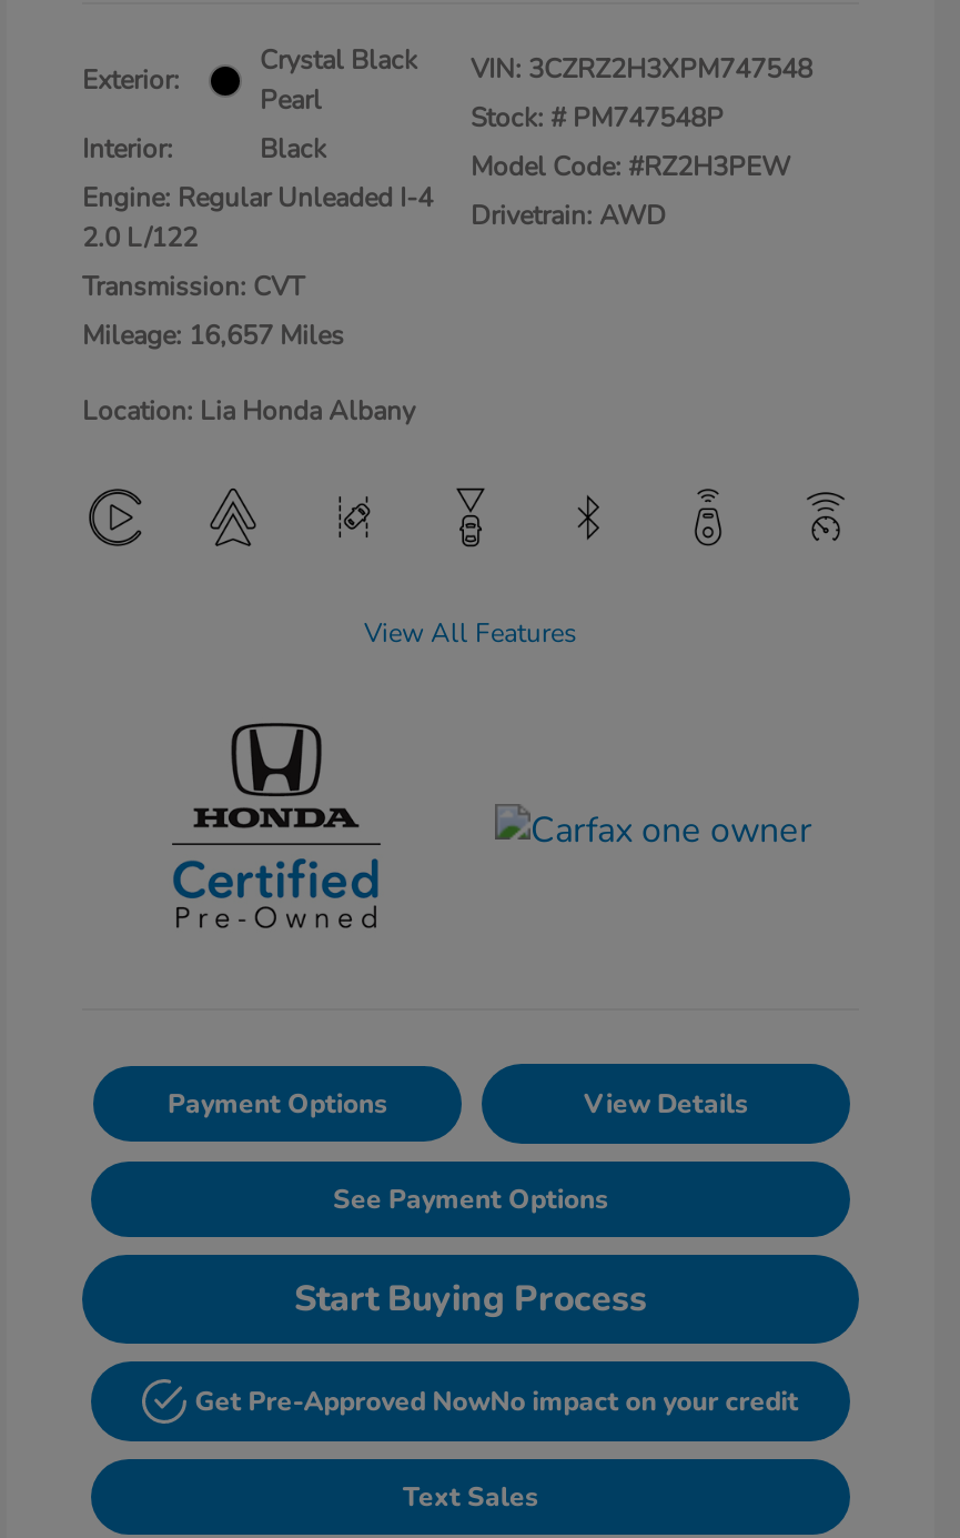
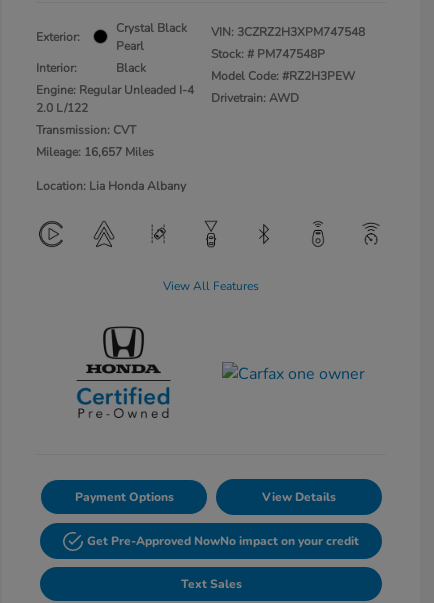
[294,1181,647,1323] See Payment Options | Start Buying Process -> none

